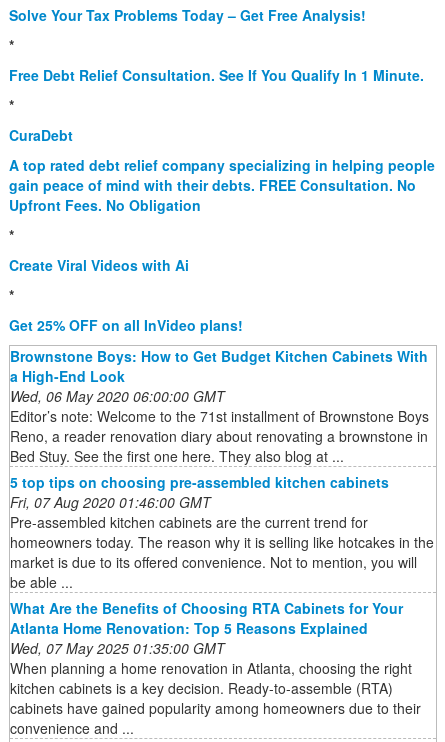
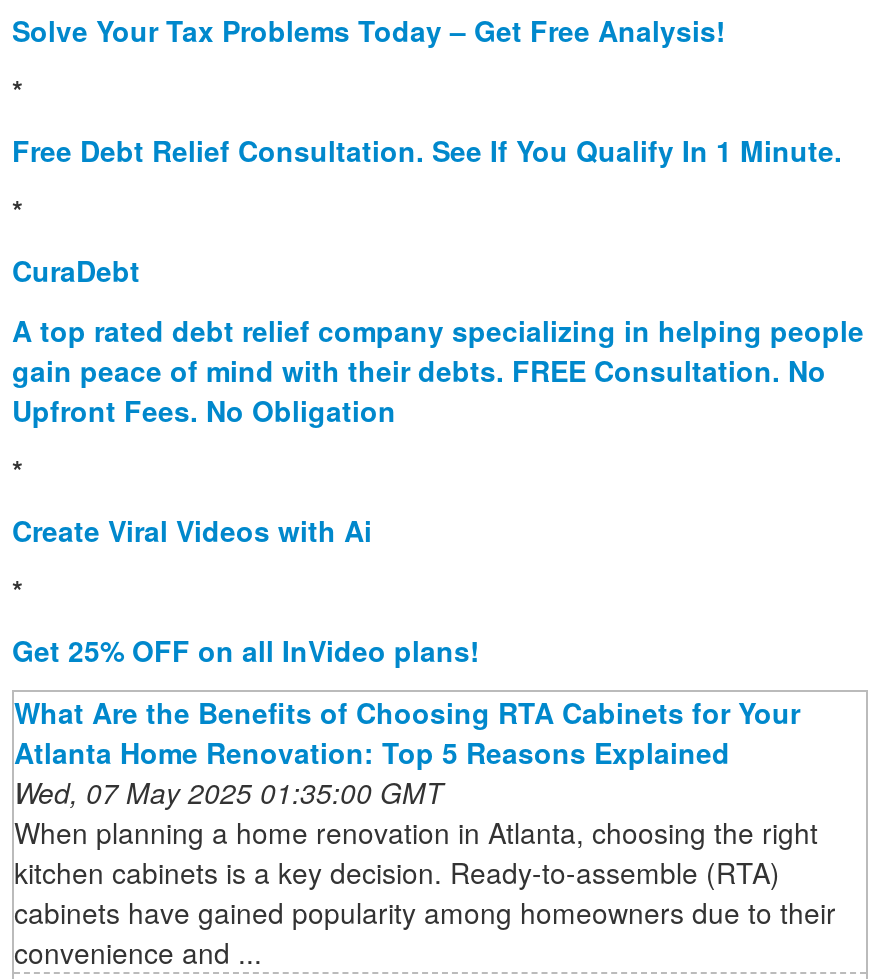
[10,346,434,592] Brownstone Boys: How to Get Budget Kitchen Cabinets With | a High-End Look | Wed, 06 May 2020 06:00:00 GMT | Editor’s note: Welcome to the 71st installment of Brownstone Boys | Reno, a reader renovation diary about renovating a brownstone in | Bed Stuy. See the first one here. They also blog at ... | 5 top tips on choosing pre-assembled kitchen cabinets | Fri, 07 Aug 2020 01:46:00 GMT | Pre-assembled kitchen cabinets are the current trend for | homeowners today. The reason why it is selling like hotcakes in the | market is due to its offered convenience. Not to mention, you will | be able ... -> none

